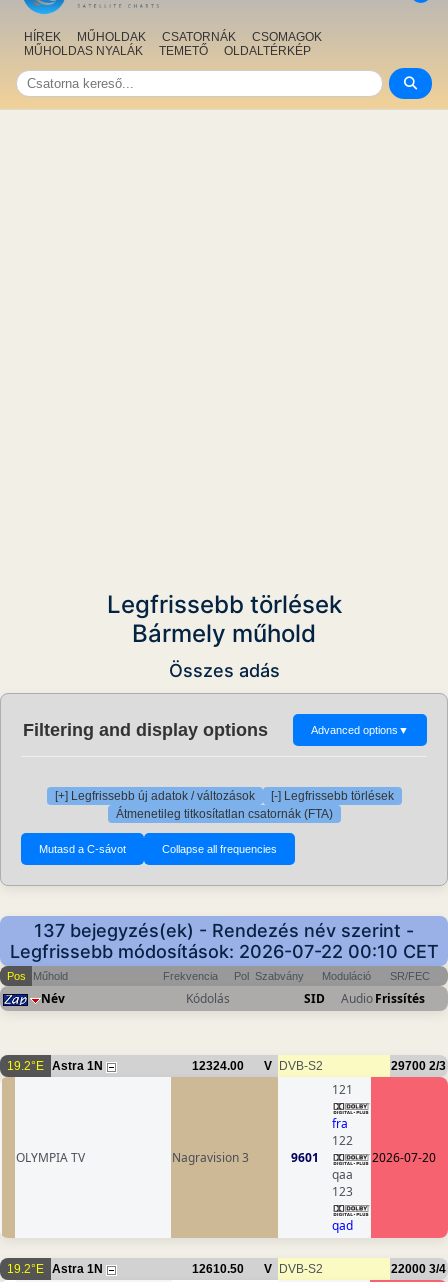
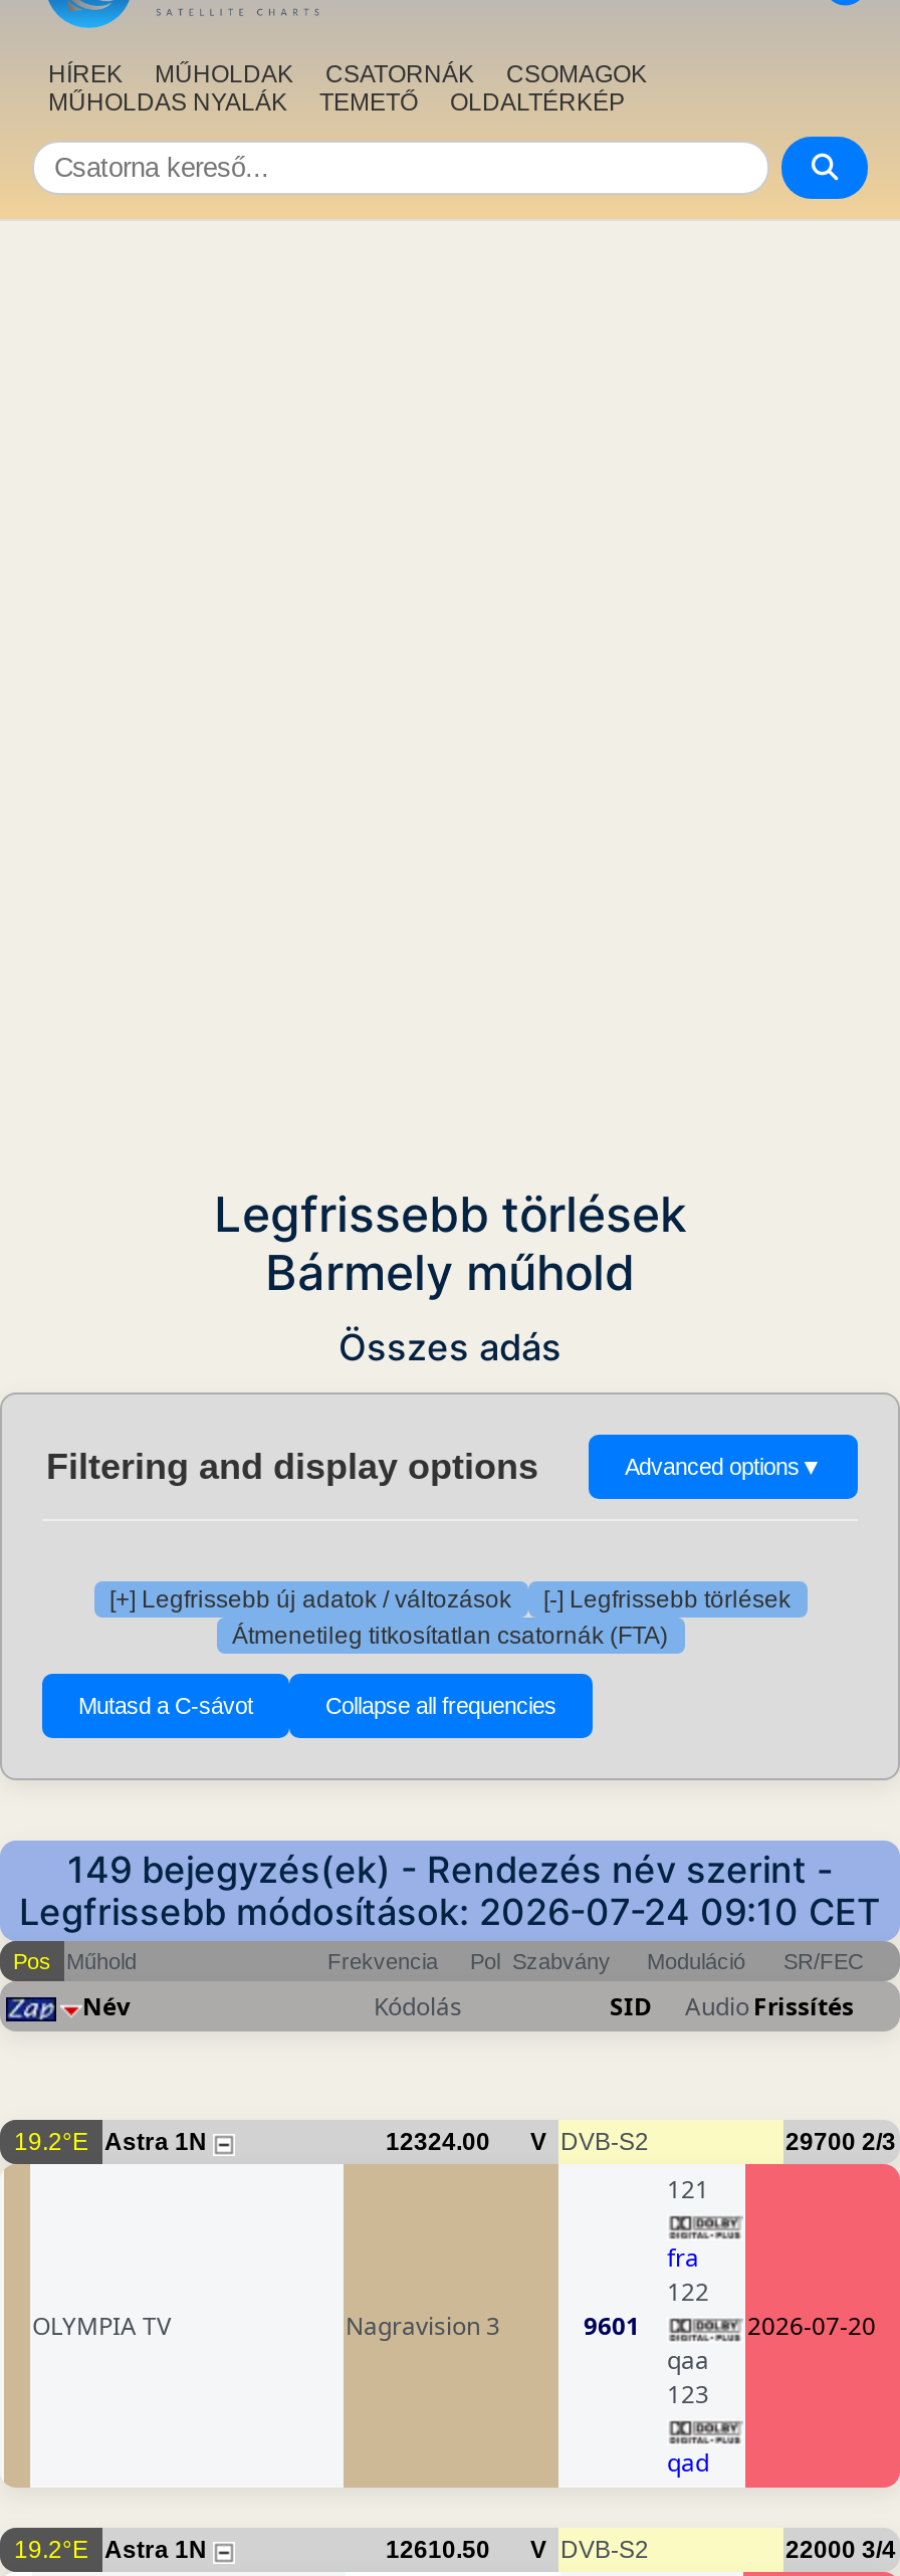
[34,920,414,941] 137 bejegyzés(ek) - Rendezés név szerint - -> [67,1849,833,1891] 149 bejegyzés(ek) - Rendezés név szerint -
[9,941,438,962] Legfrissebb módosítások: 2026-07-22 00:10 CET -> [19,1891,881,1934] Legfrissebb módosítások: 2026-07-24 09:10 CET

